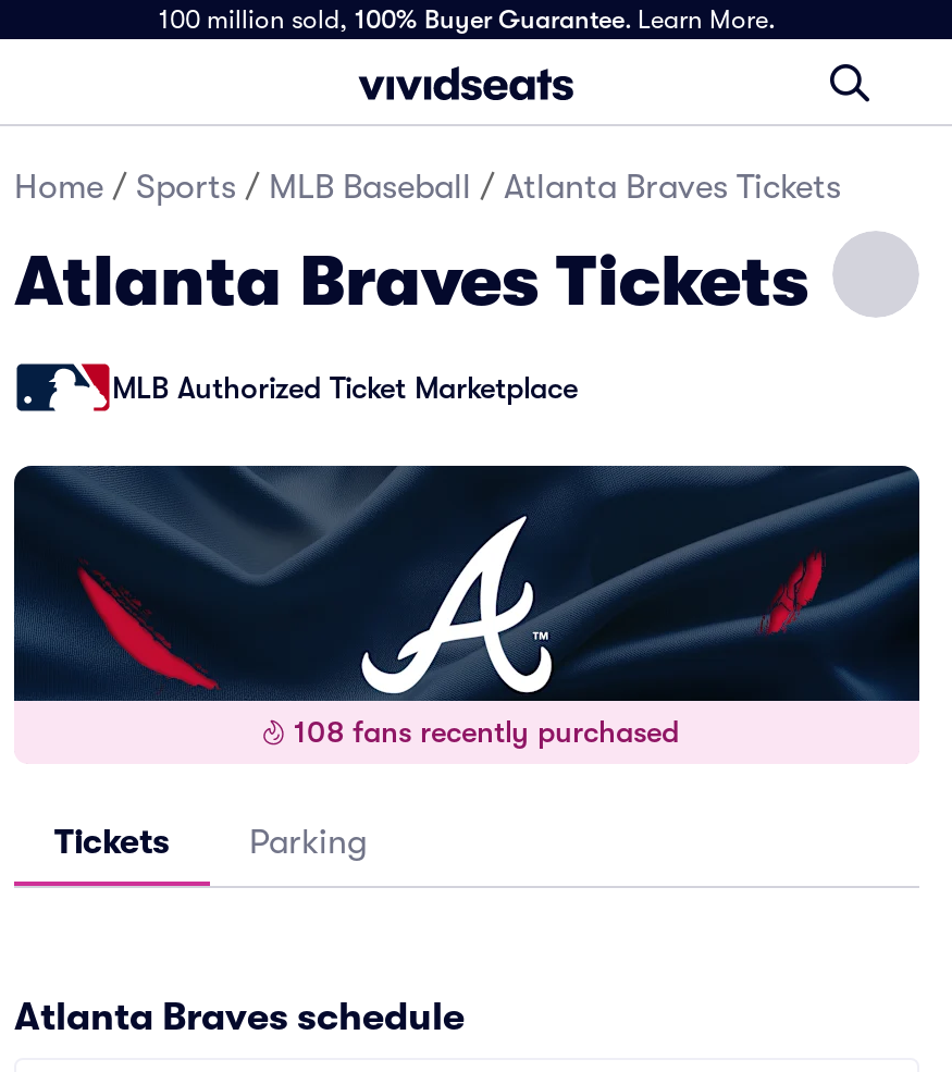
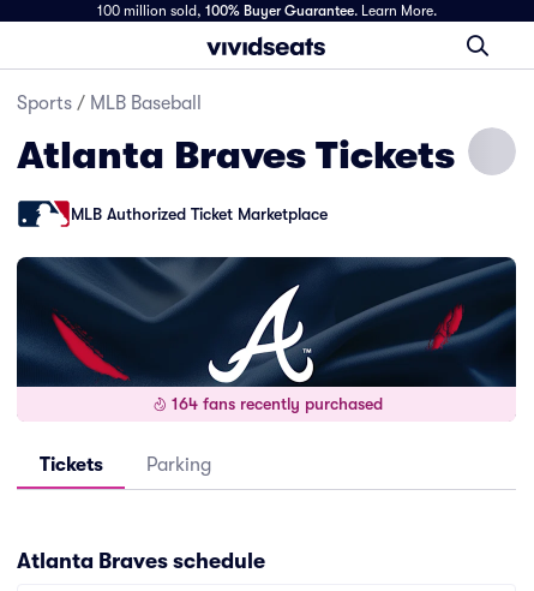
[14,168,841,207] Home / Sports / MLB Baseball / Atlanta Braves Tickets -> [17,92,202,114] Sports / MLB Baseball
[294,714,679,749] 108 fans recently purchased -> [172,394,383,413] 164 fans recently purchased

